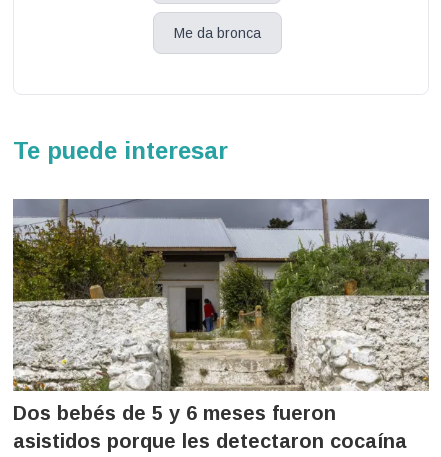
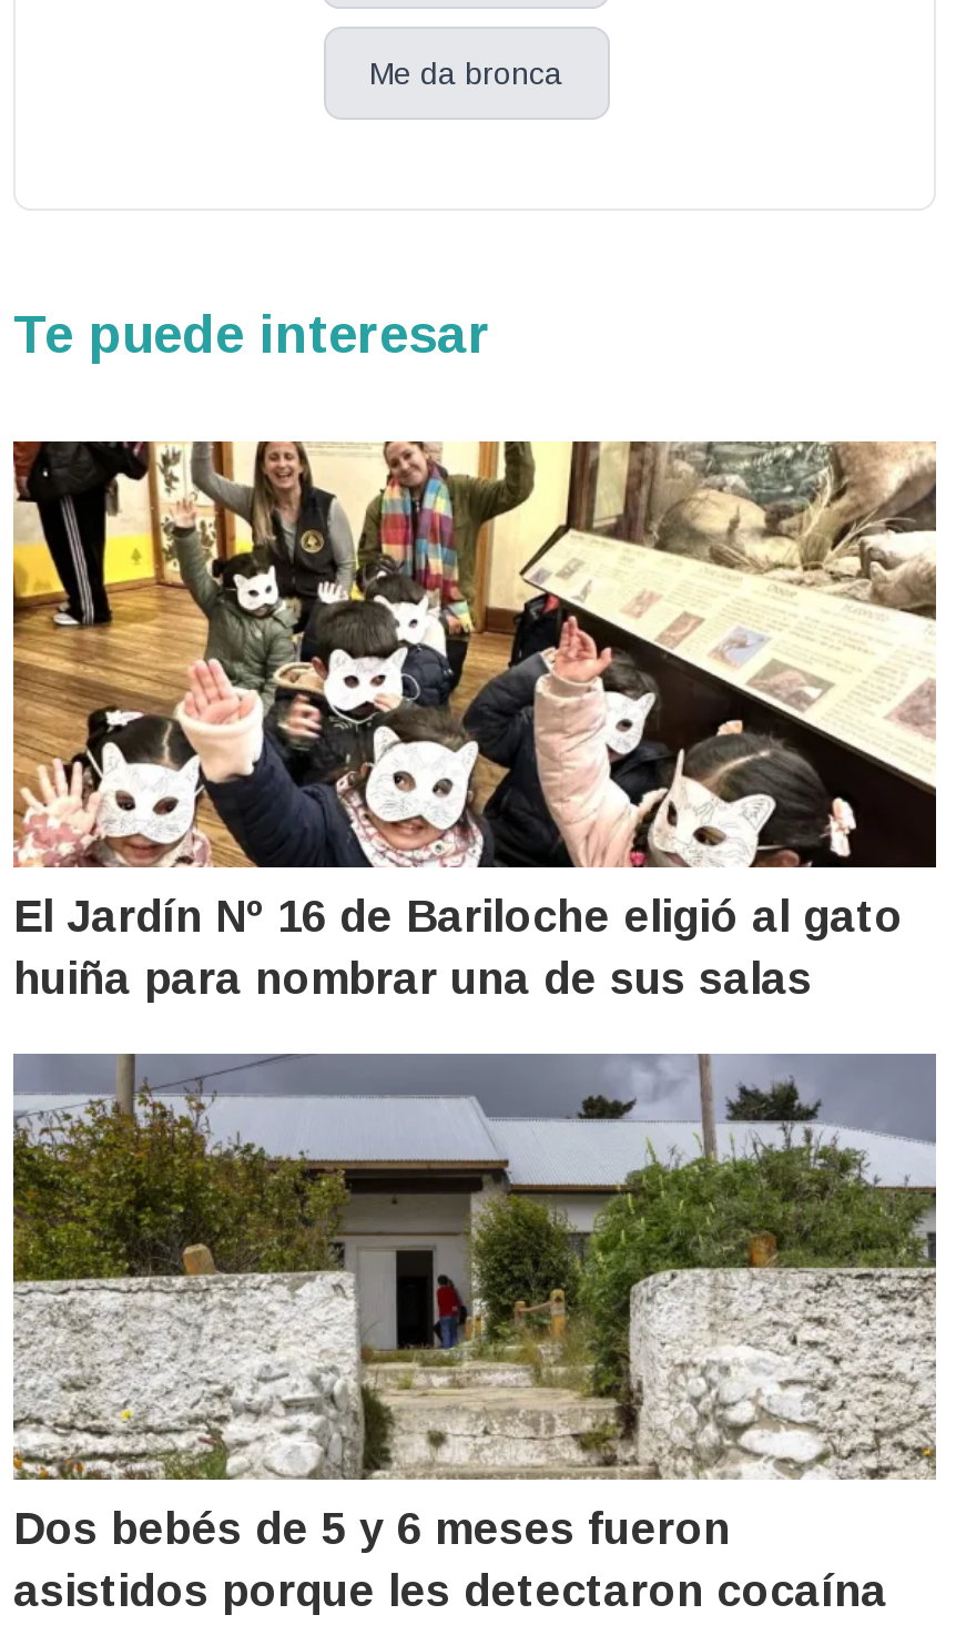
none -> [11,439,938,1003] [image] | El Jardín Nº 16 de Bariloche eligió al gato | huiña para nombrar una de sus salas

